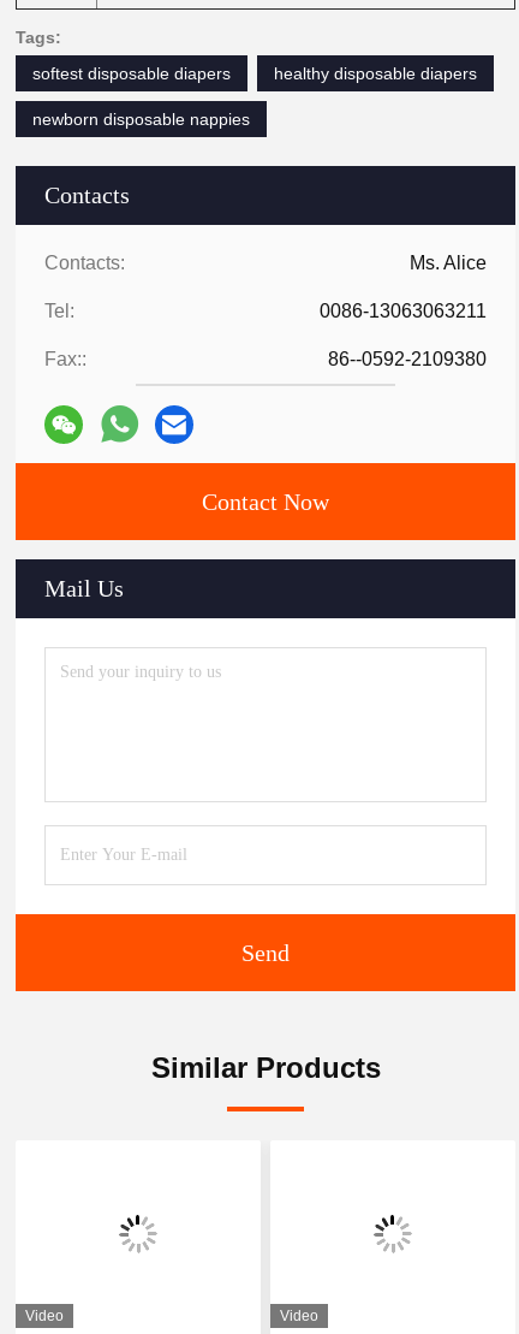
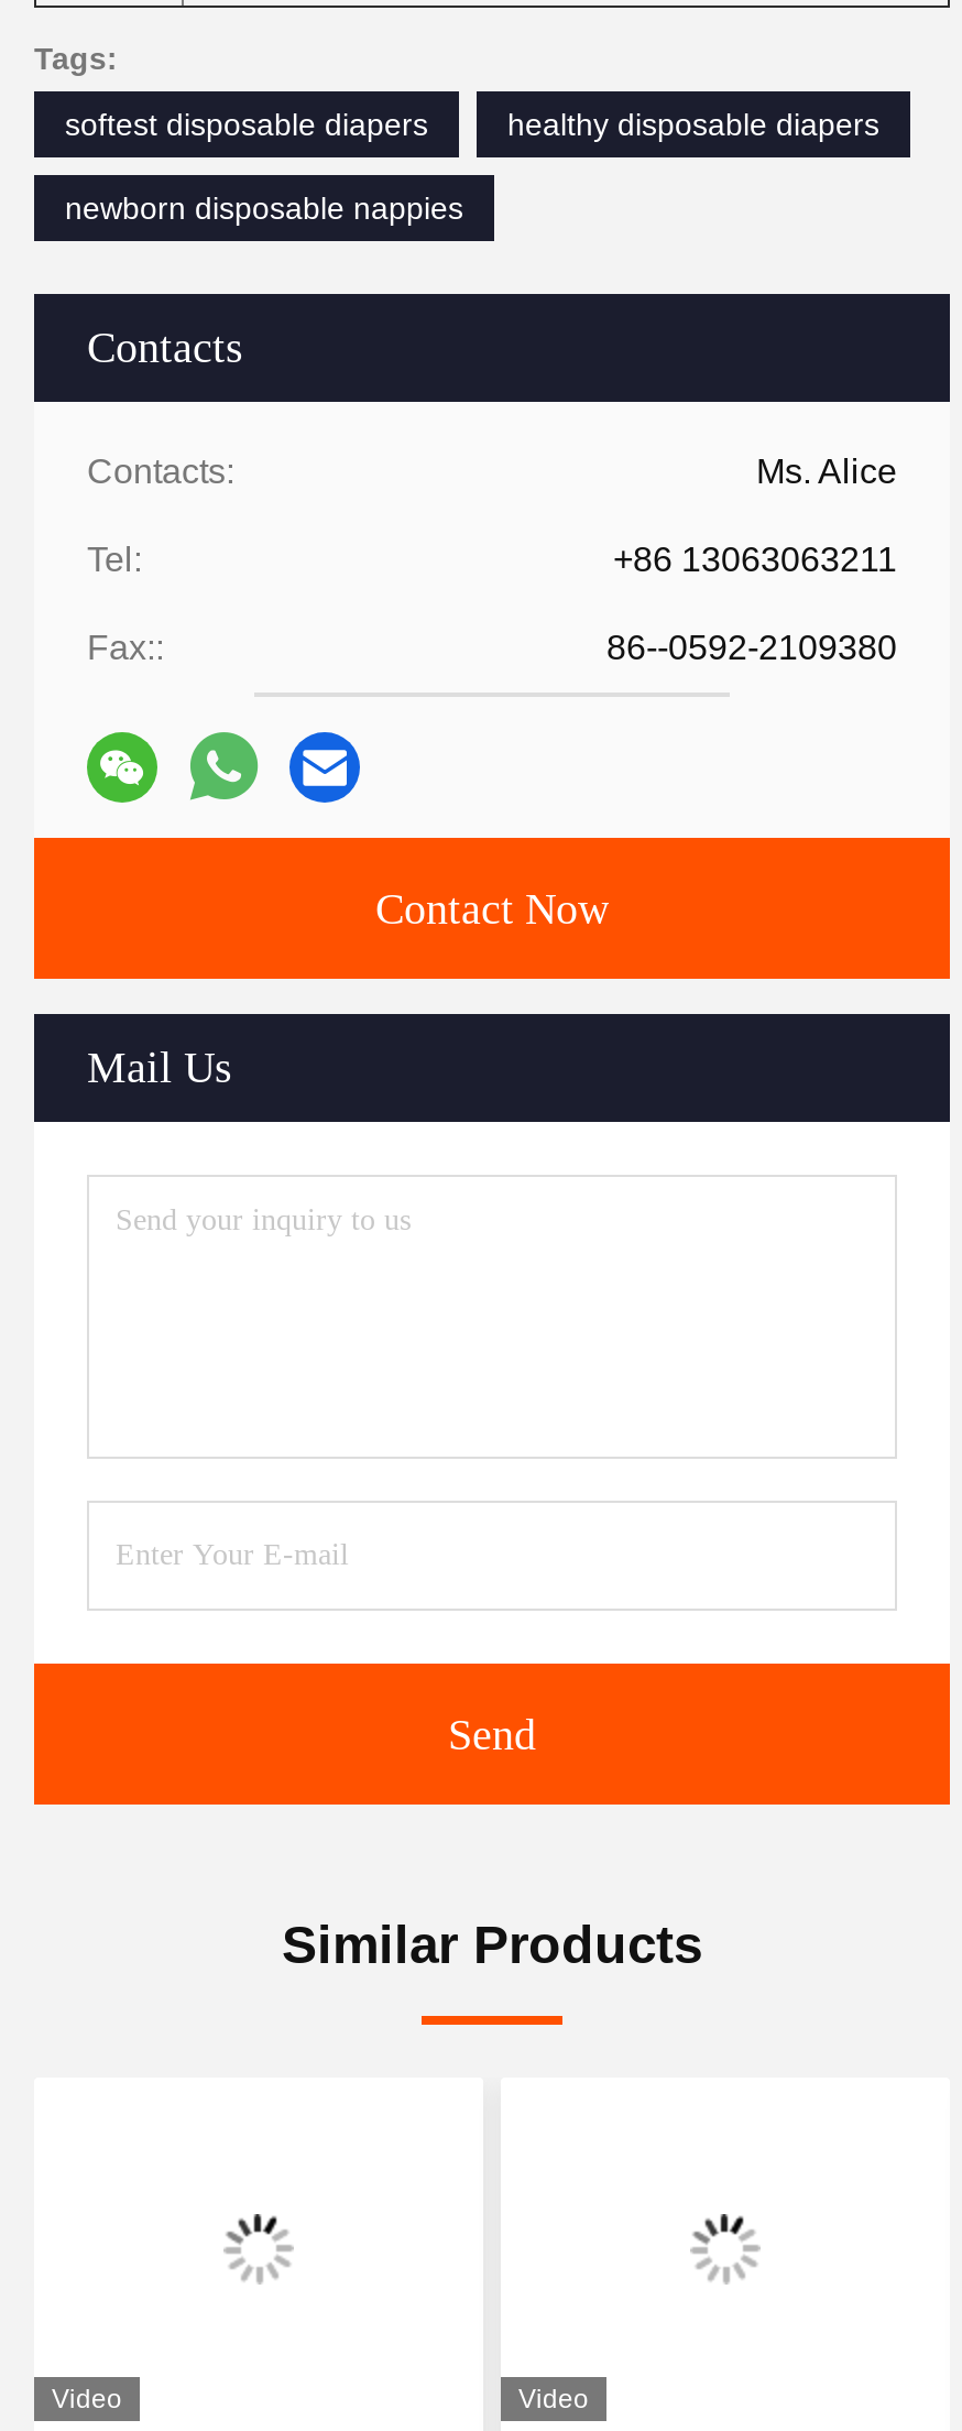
[320,300,487,321] 0086-13063063211 -> [613,540,897,578] +86 13063063211

